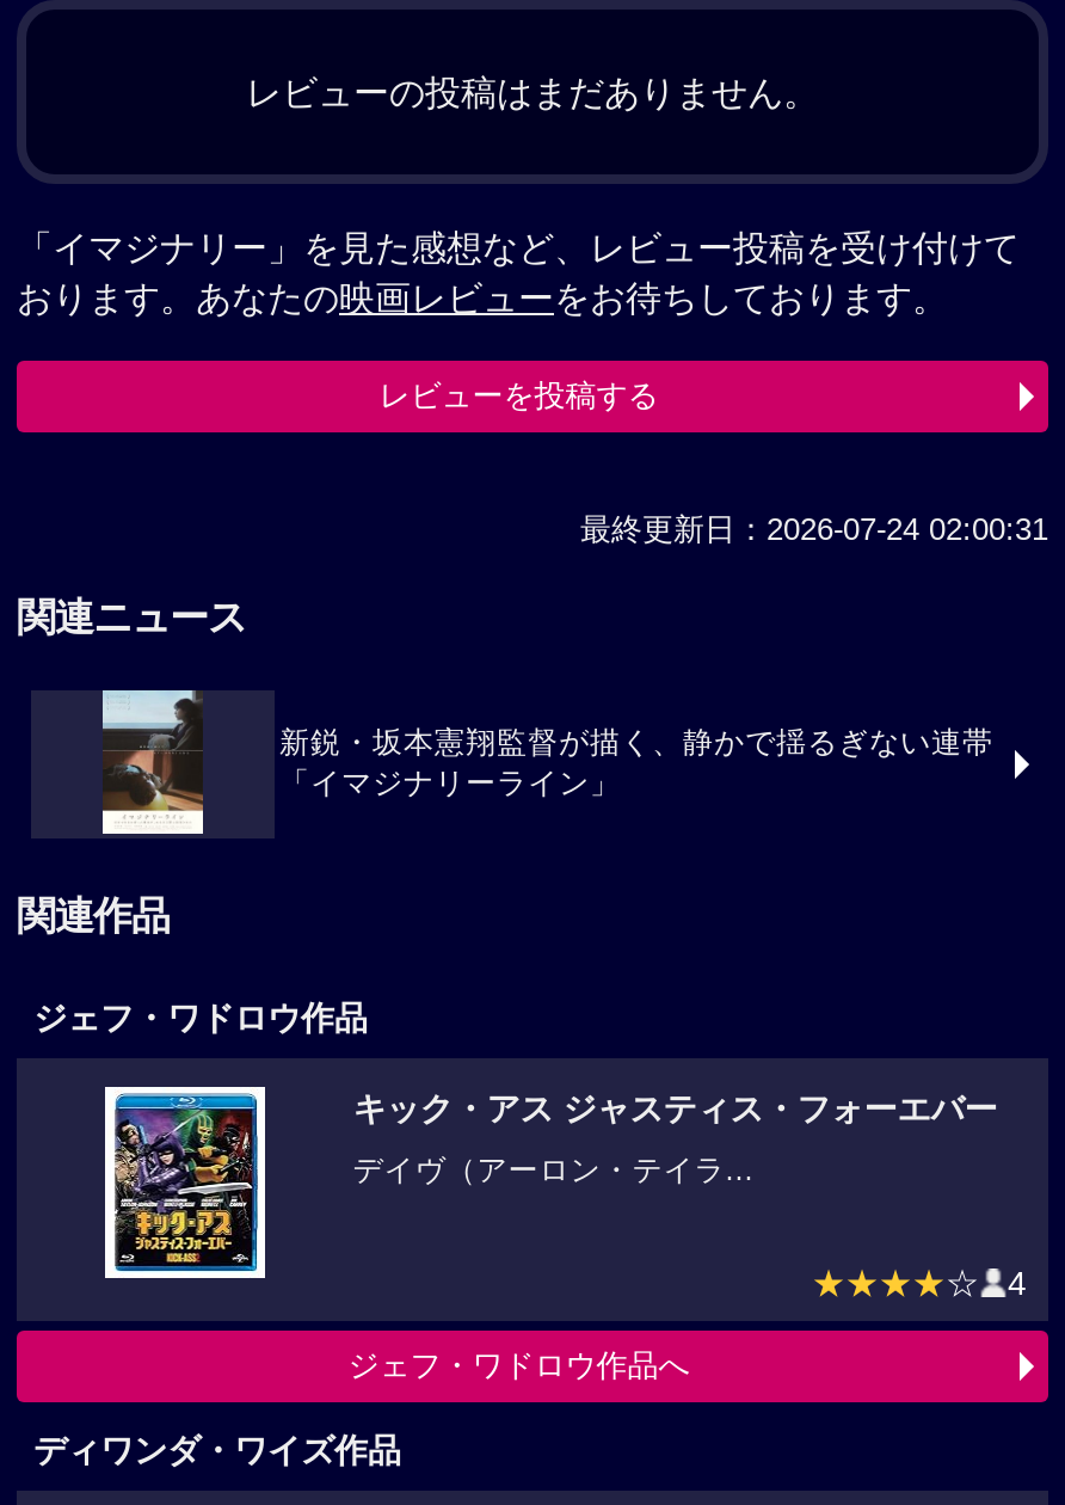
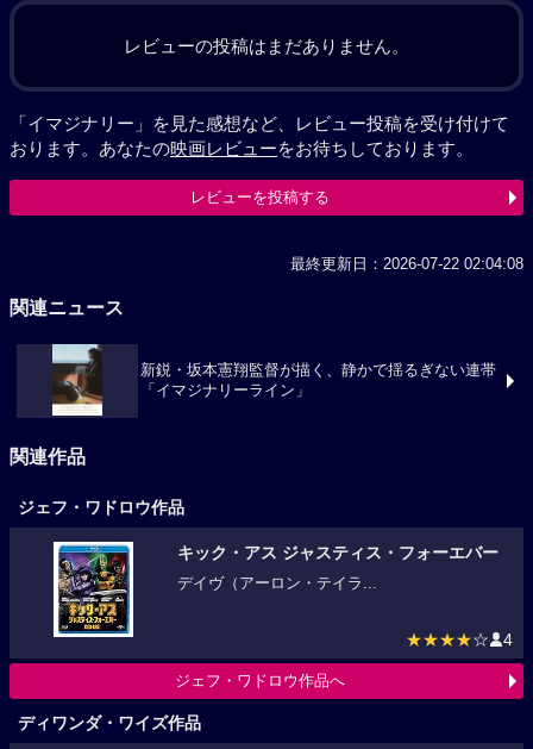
[580,510,1048,546] 最終更新日：2026-07-24 02:00:31 -> [290,254,523,272] 最終更新日：2026-07-22 02:04:08

